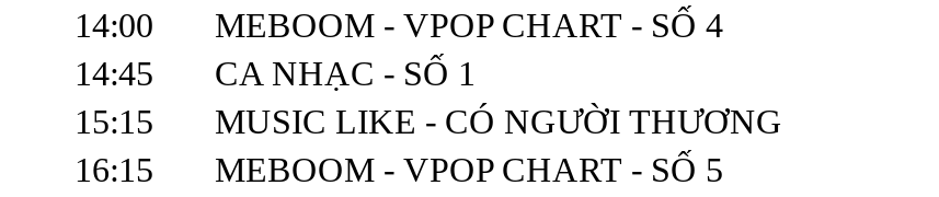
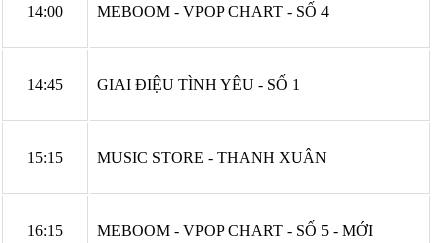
[215,55,476,92] CA NHẠC - SỐ 1 -> [97,76,300,93] GIAI ĐIỆU TÌNH YÊU - SỐ 1
[215,103,782,140] MUSIC LIKE - CÓ NGƯỜI THƯƠNG -> [97,149,327,166] MUSIC STORE - THANH XUÂN
[215,151,723,188] MEBOOM - VPOP CHART - SỐ 5 -> [97,222,373,239] MEBOOM - VPOP CHART - SỐ 5 - MỚI

